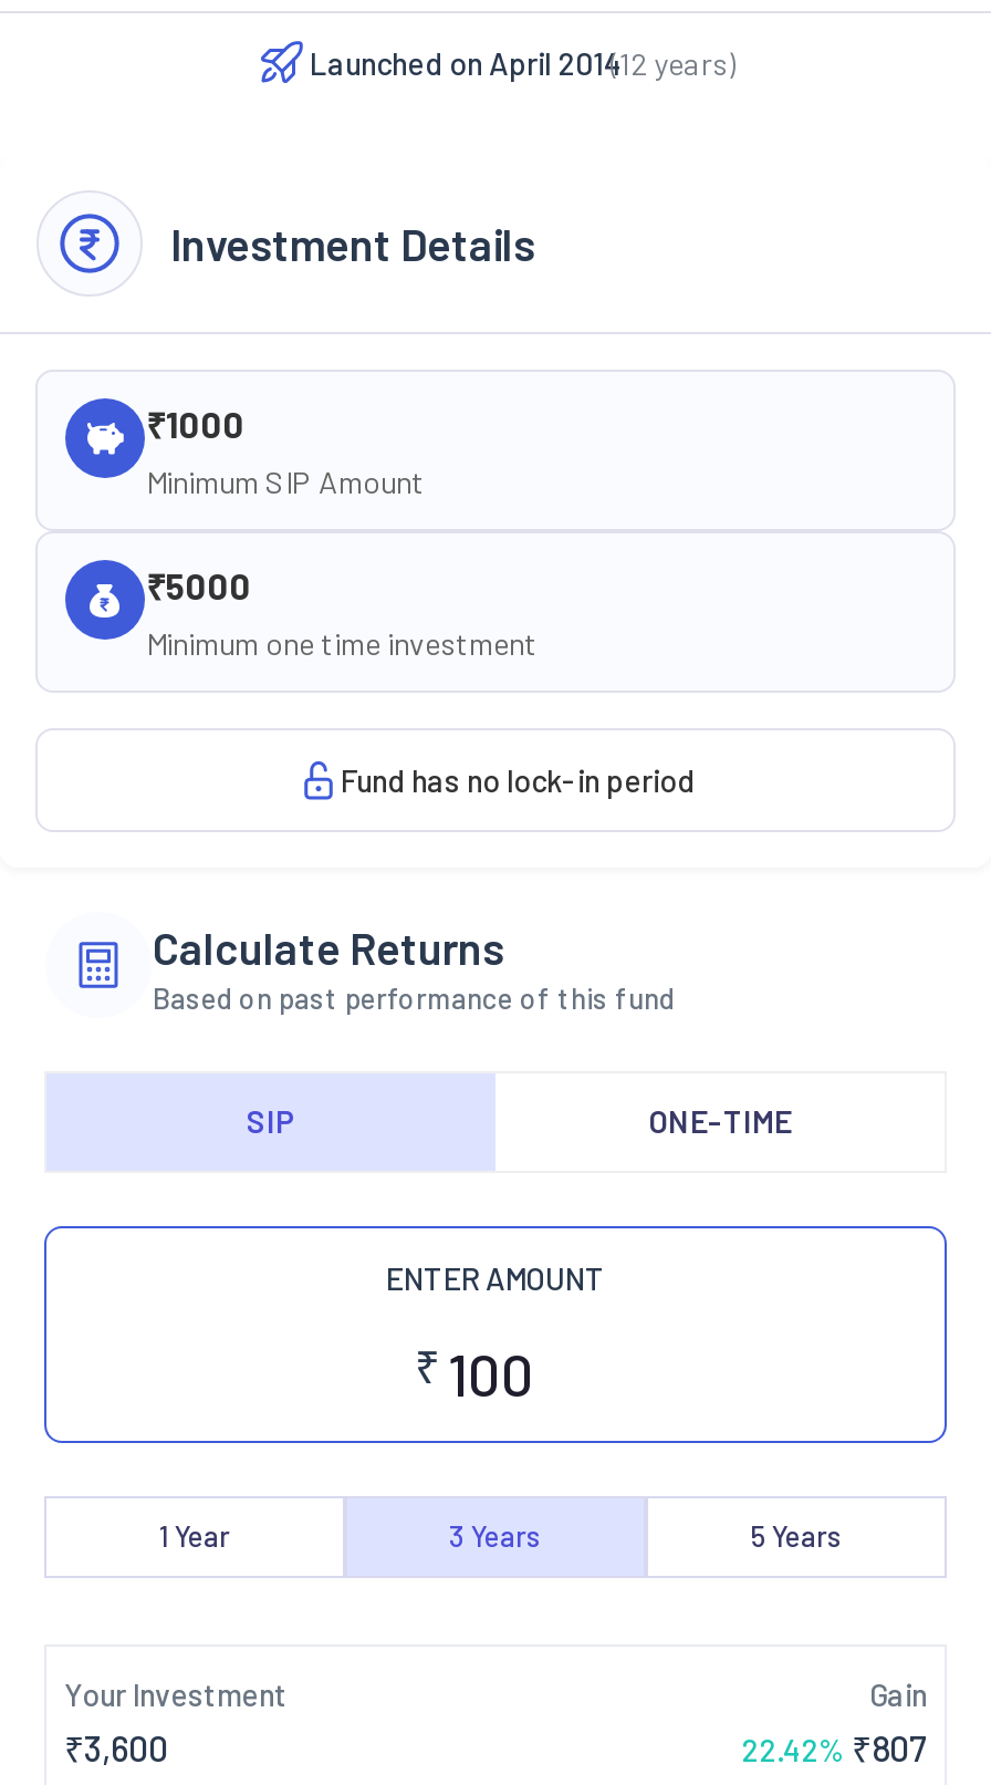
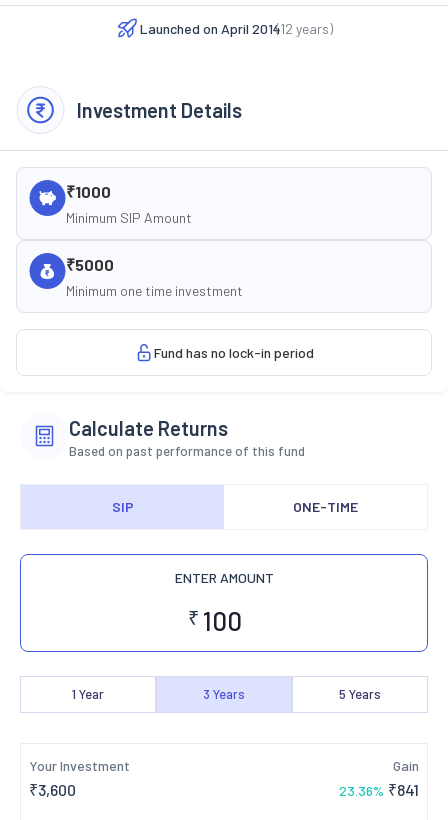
[741,1725,927,1767] 22.42% ₹807 -> [339,779,419,798] 23.36% ₹841

